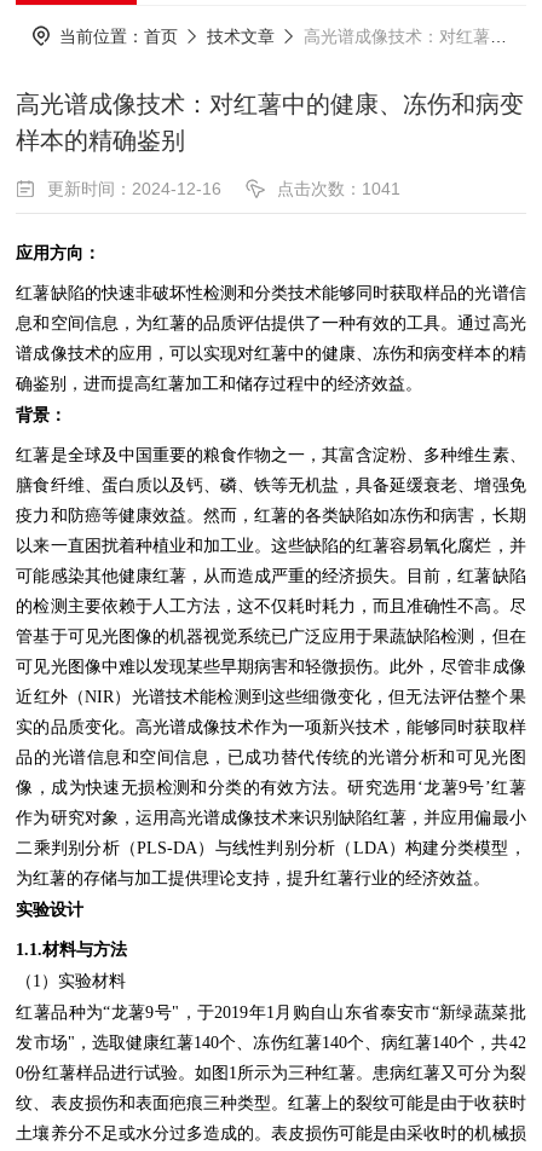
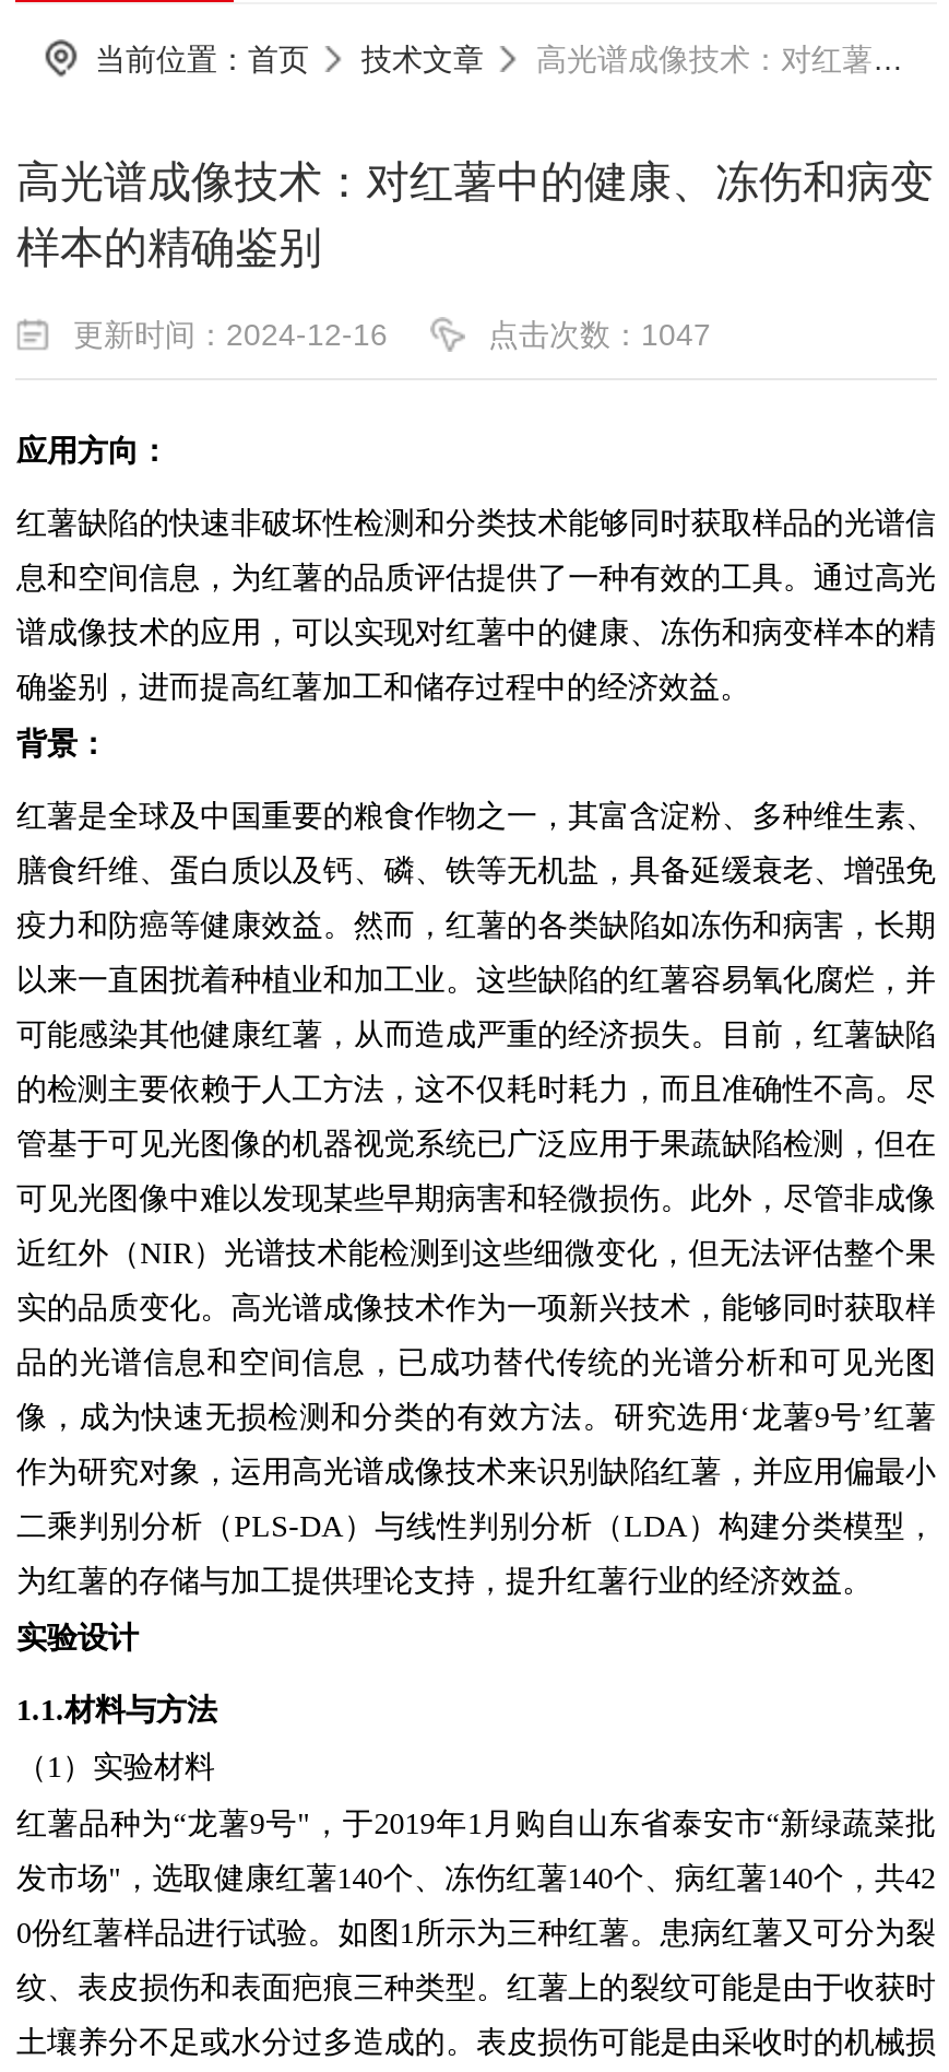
[278,179,401,198] 点击次数：1041 -> [488,317,711,352] 点击次数：1047

